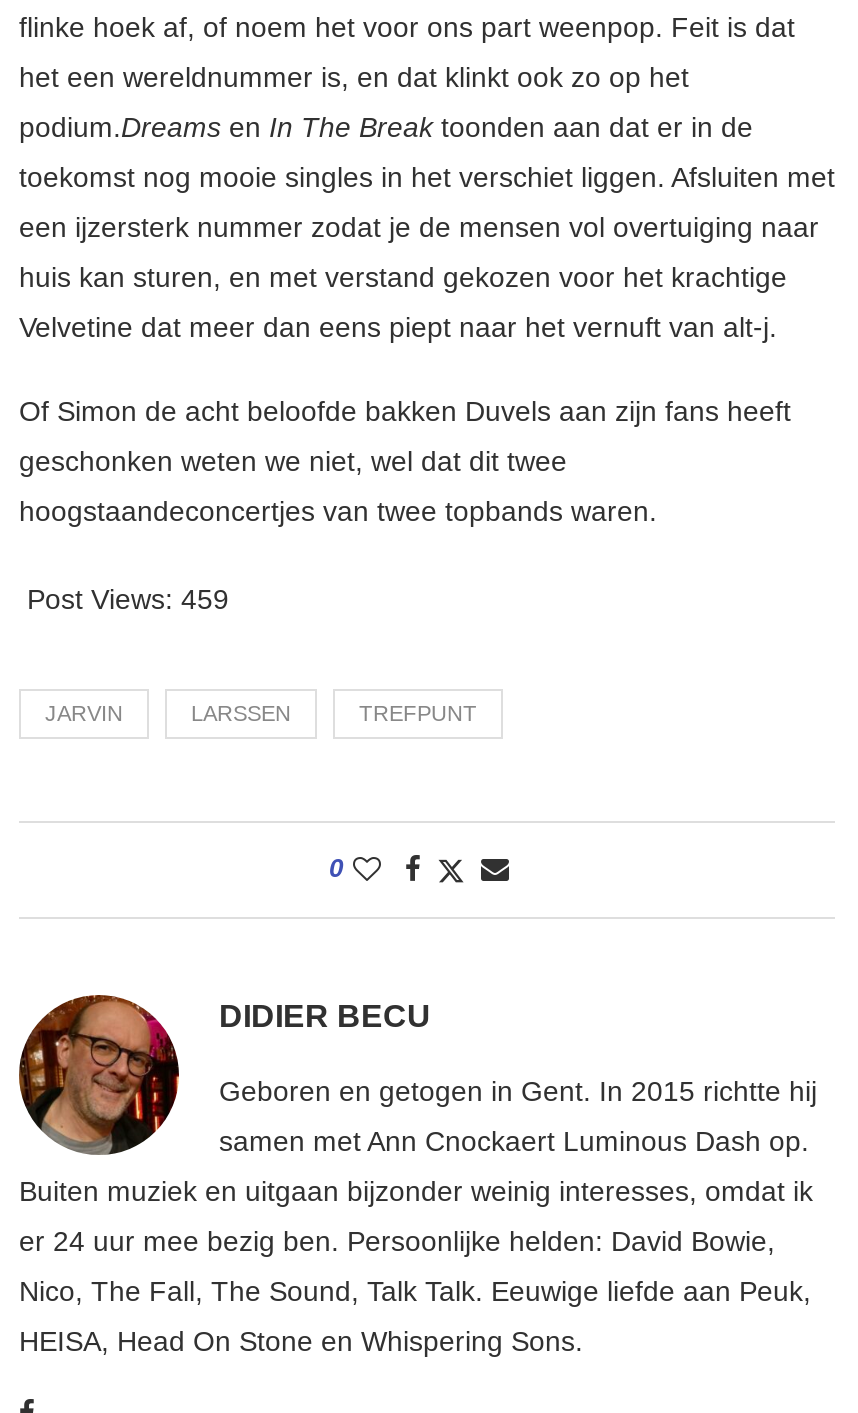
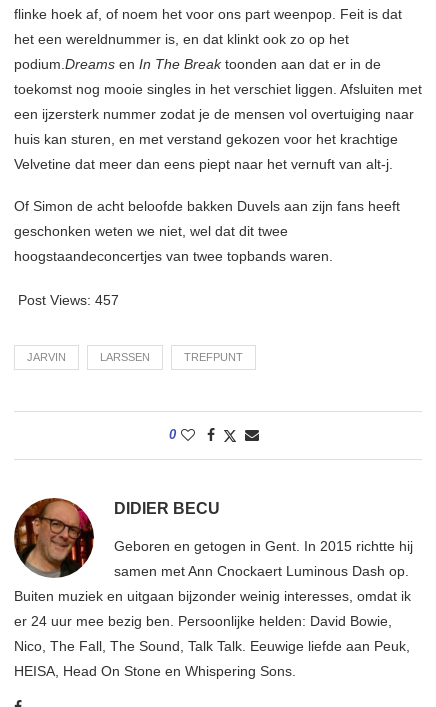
[27,584,229,616] Post Views: 459 -> [18,292,119,308] Post Views: 457

